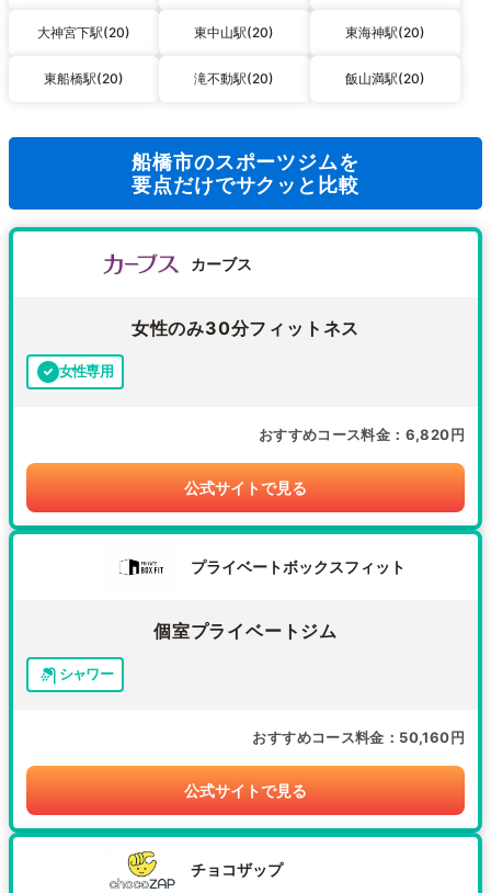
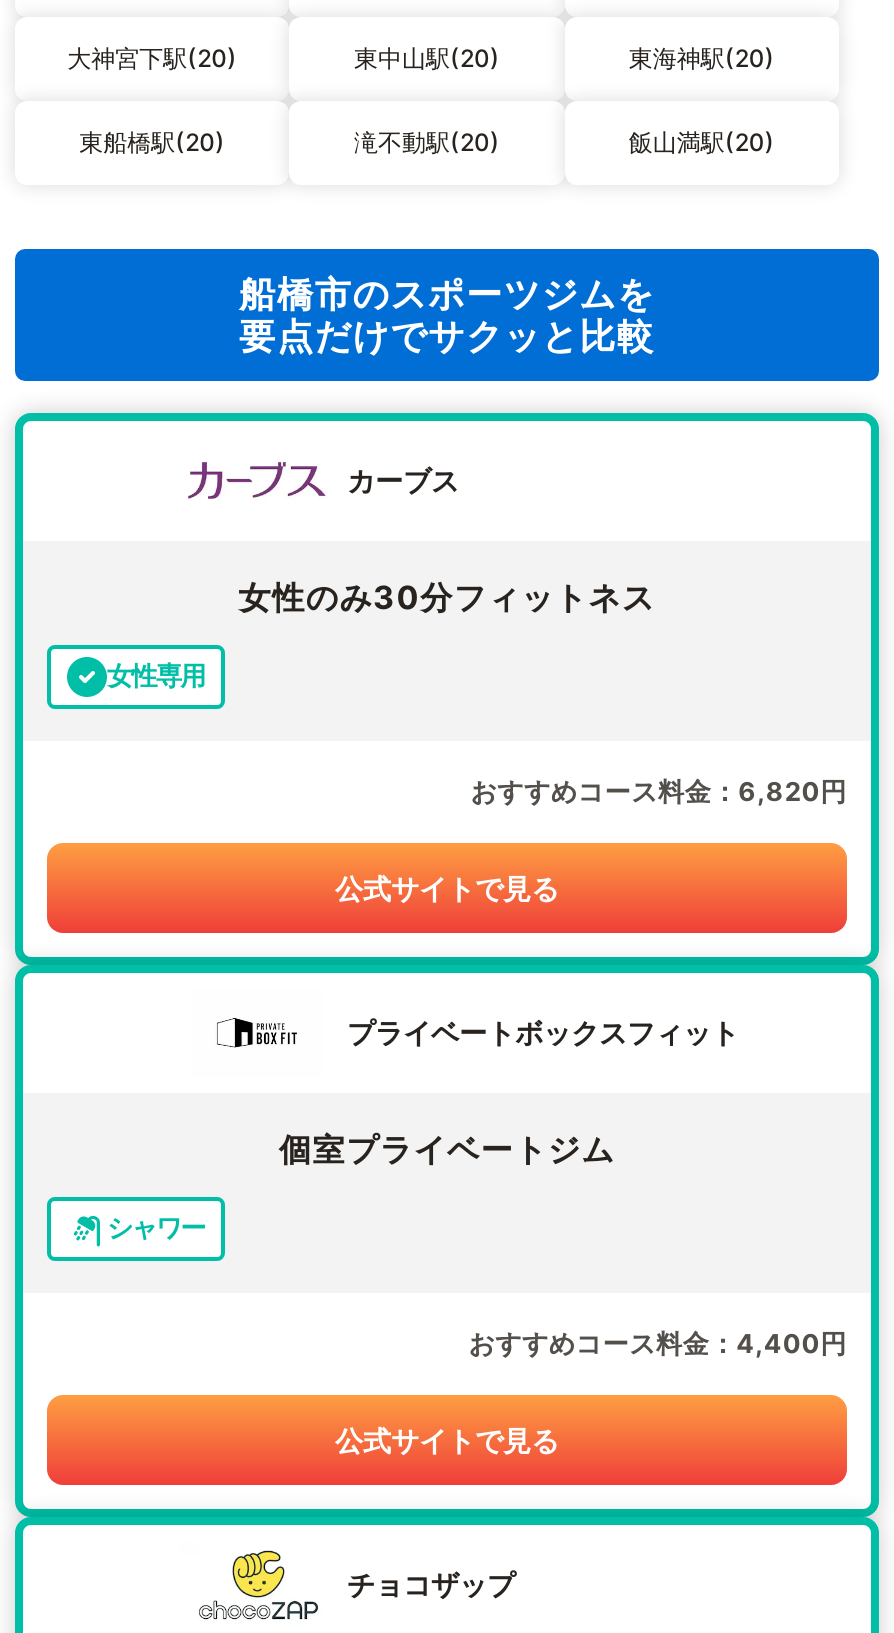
[253,728,465,746] おすすめコース料金 50,160円 -> [469,1327,847,1359] おすすめコース料金 4,400円

